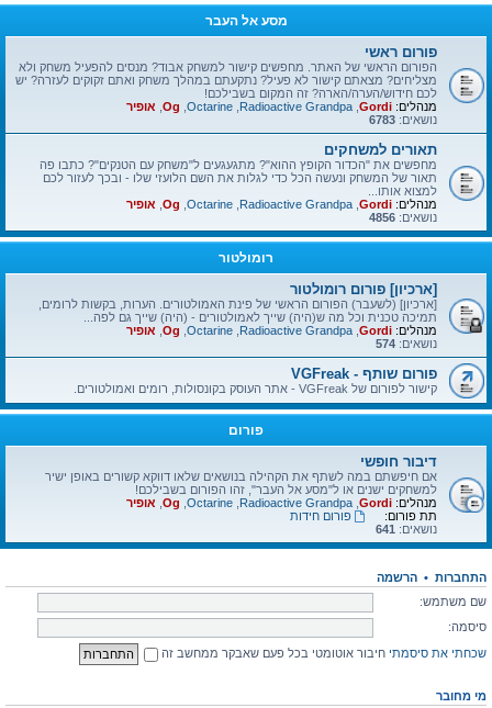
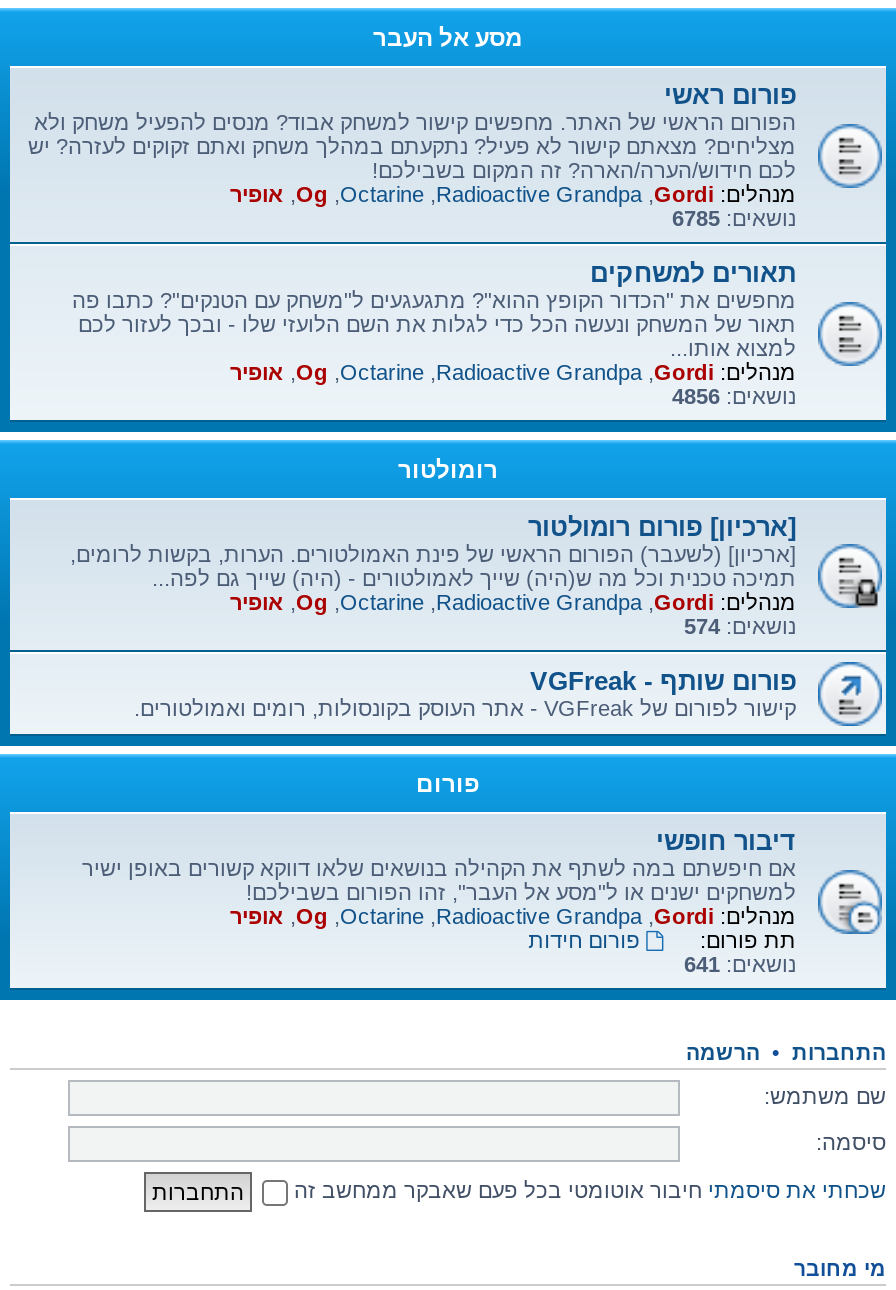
[369,113,437,126] נושאים: 6783 -> [672,206,796,230] נושאים: 6785

